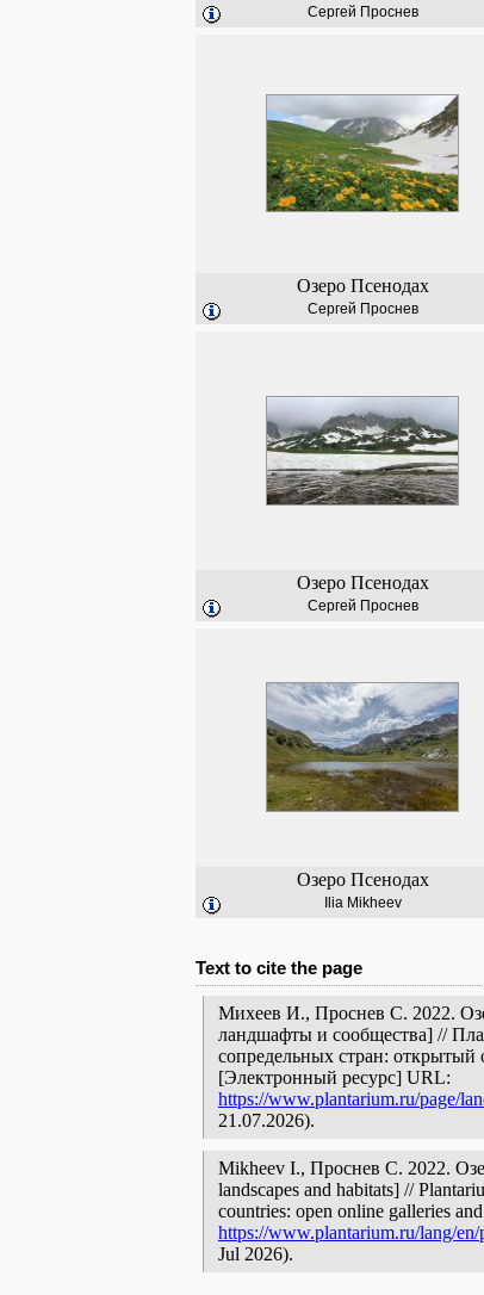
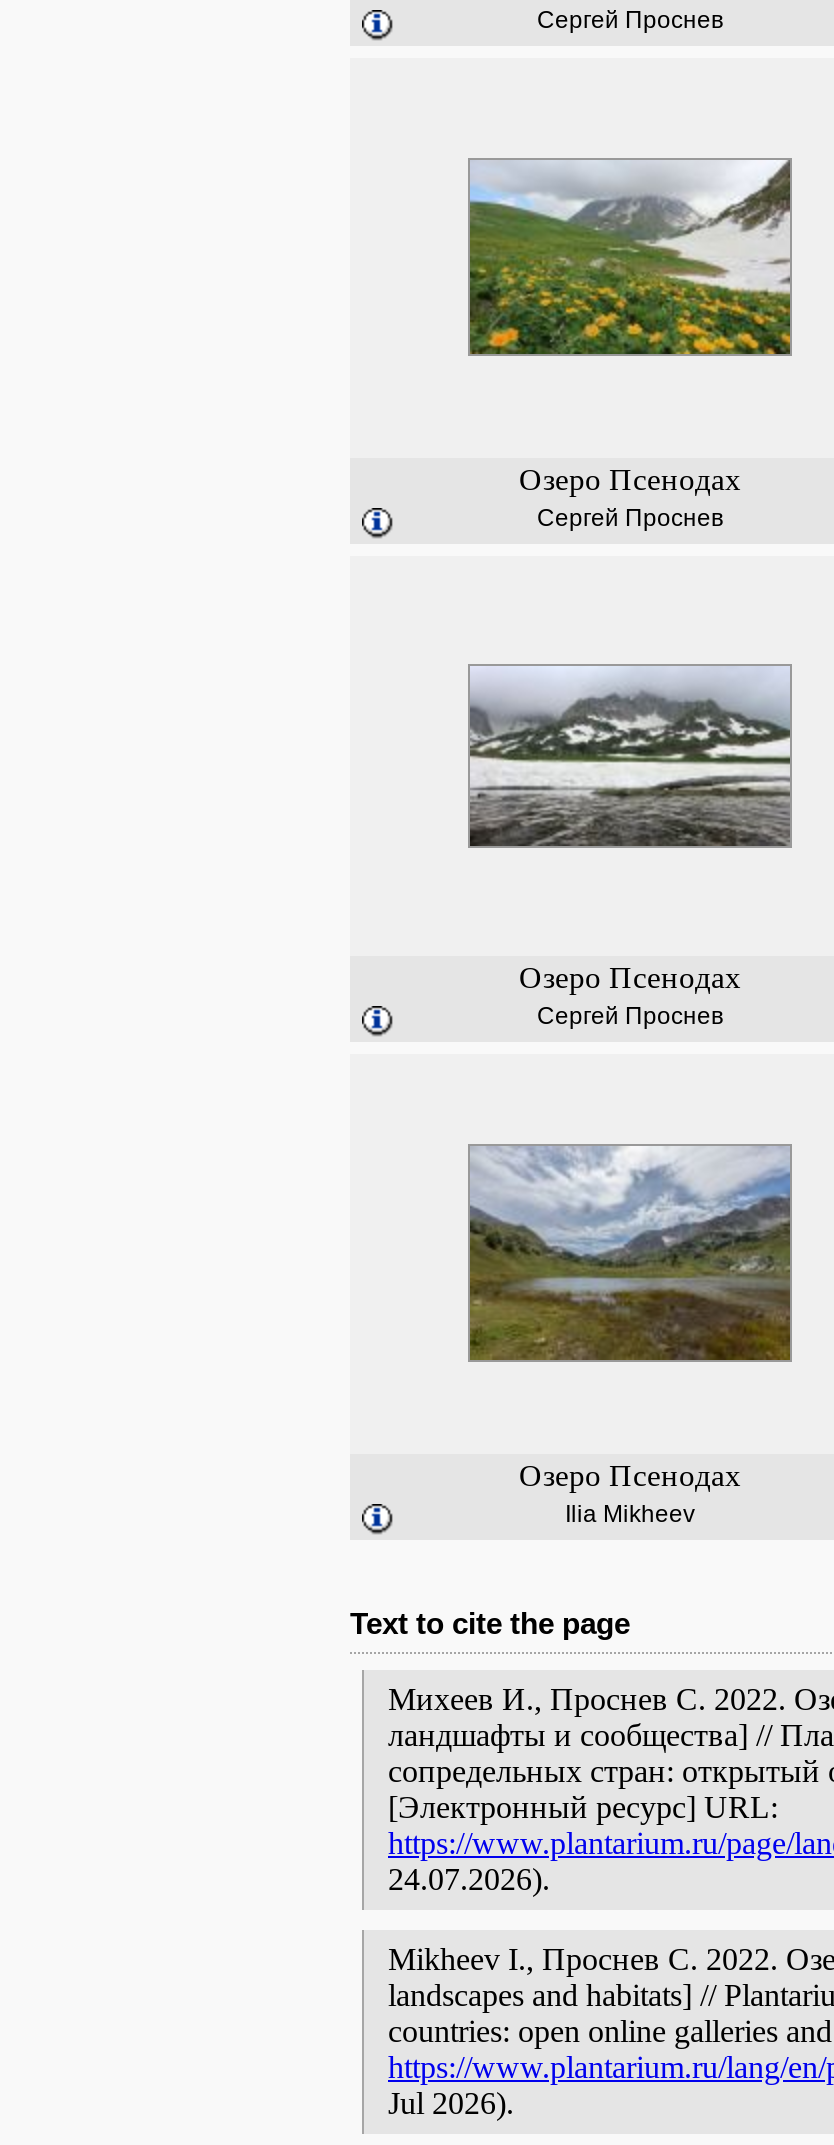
[218,1110,315,1130] 21.07.2026). -> [388,1862,550,1896] 24.07.2026).

